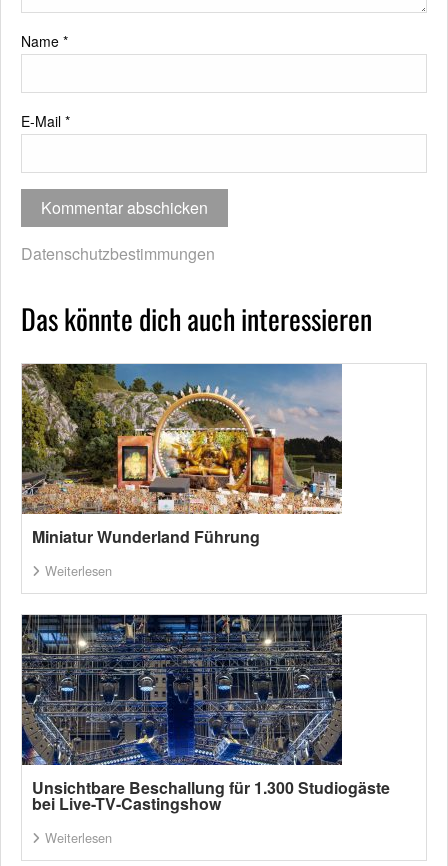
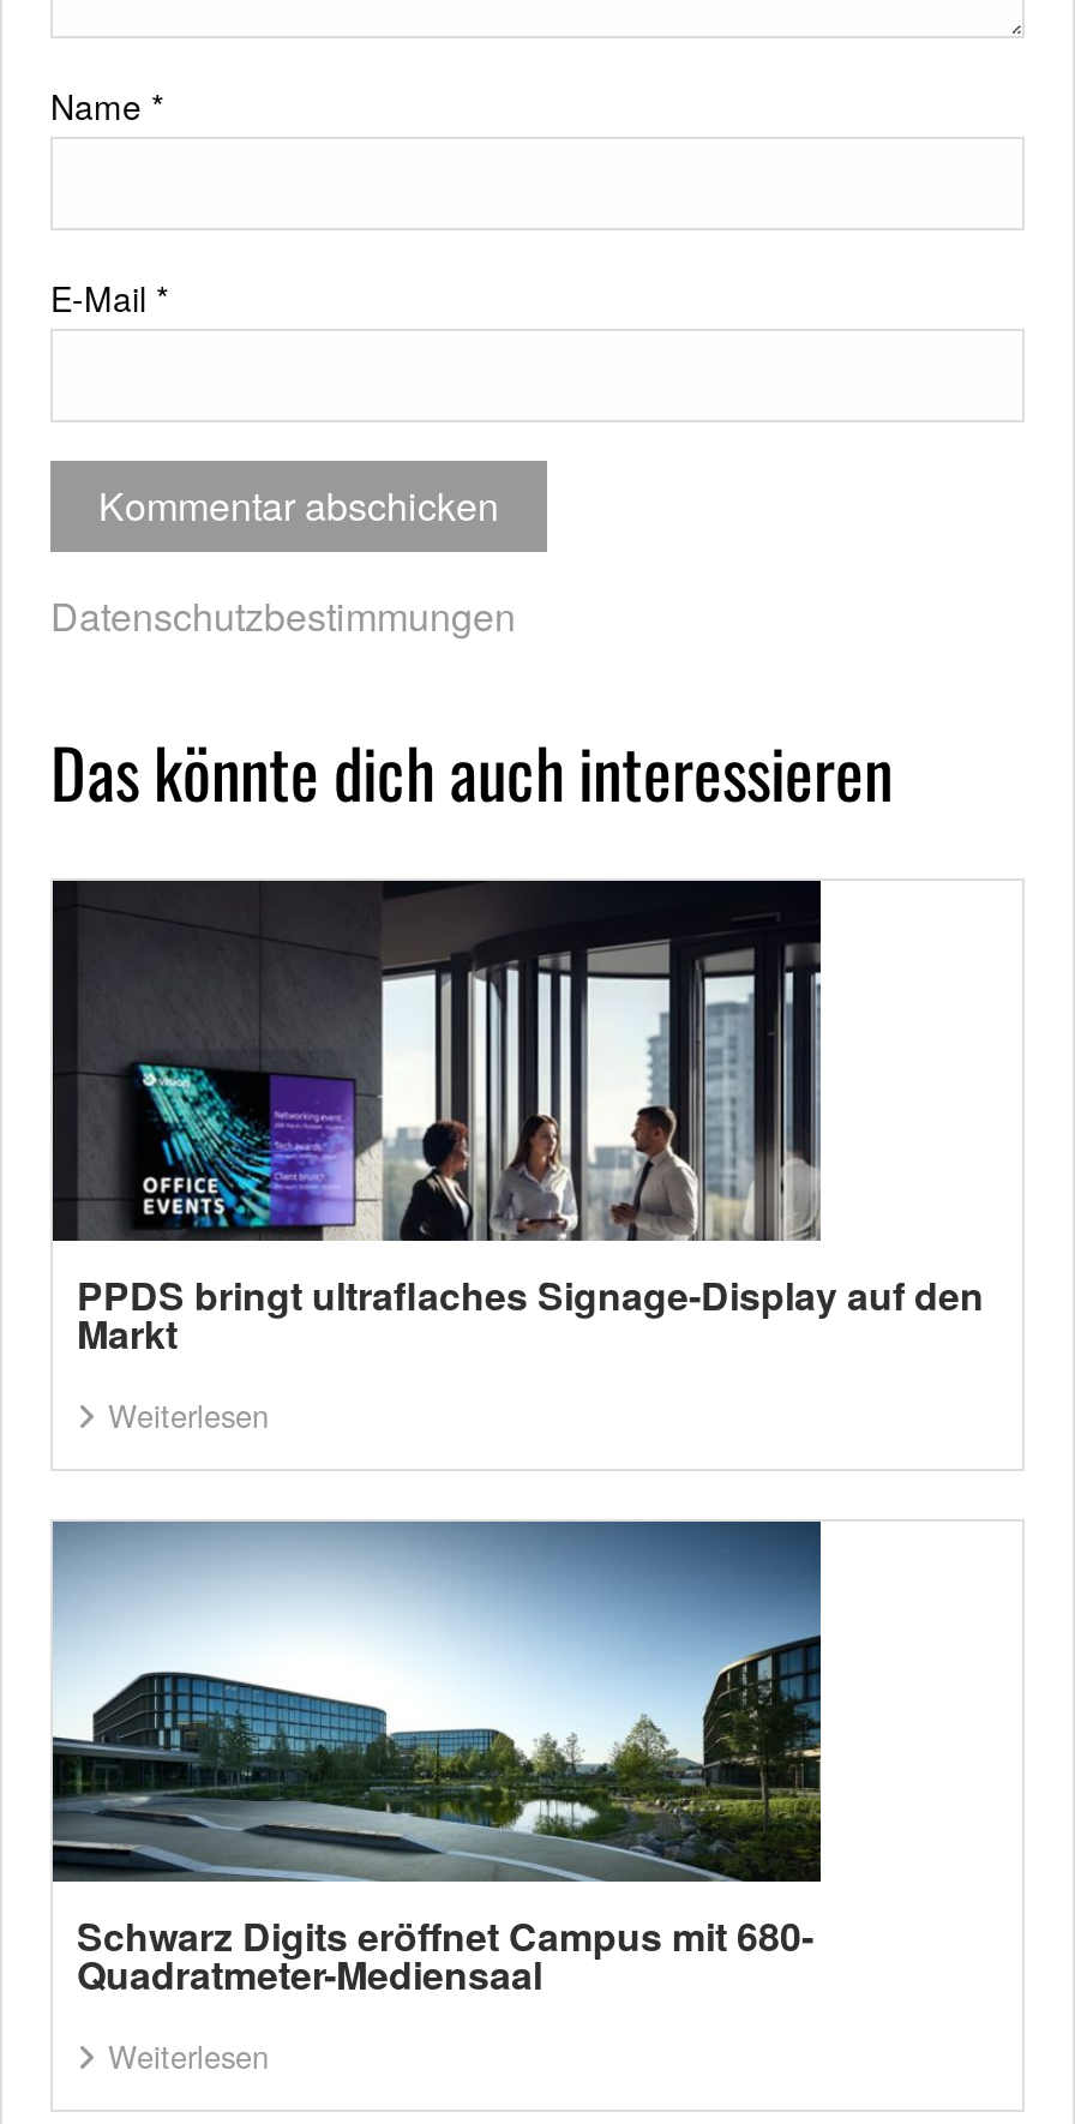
[21,363,342,548] [image] | Miniatur Wunderland Führung -> [50,878,984,1361] [image] | PPDS bringt ultraflaches Signage-Display auf den | Markt
[21,614,390,815] [image] | Unsichtbare Beschallung für 1.300 Studiogäste | bei Live-TV-Castingshow -> [50,1519,823,2002] [image] | Schwarz Digits eröffnet Campus mit 680- | Quadratmeter-Mediensaal

